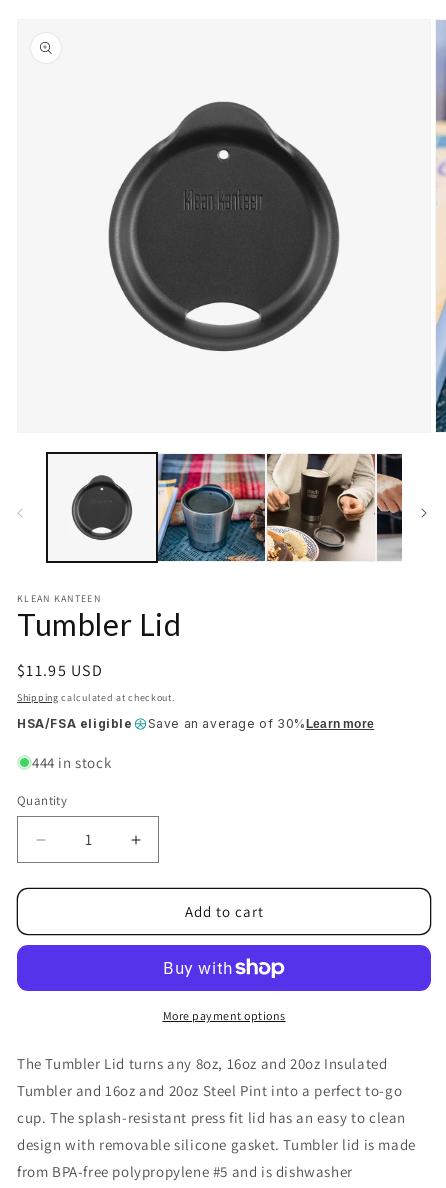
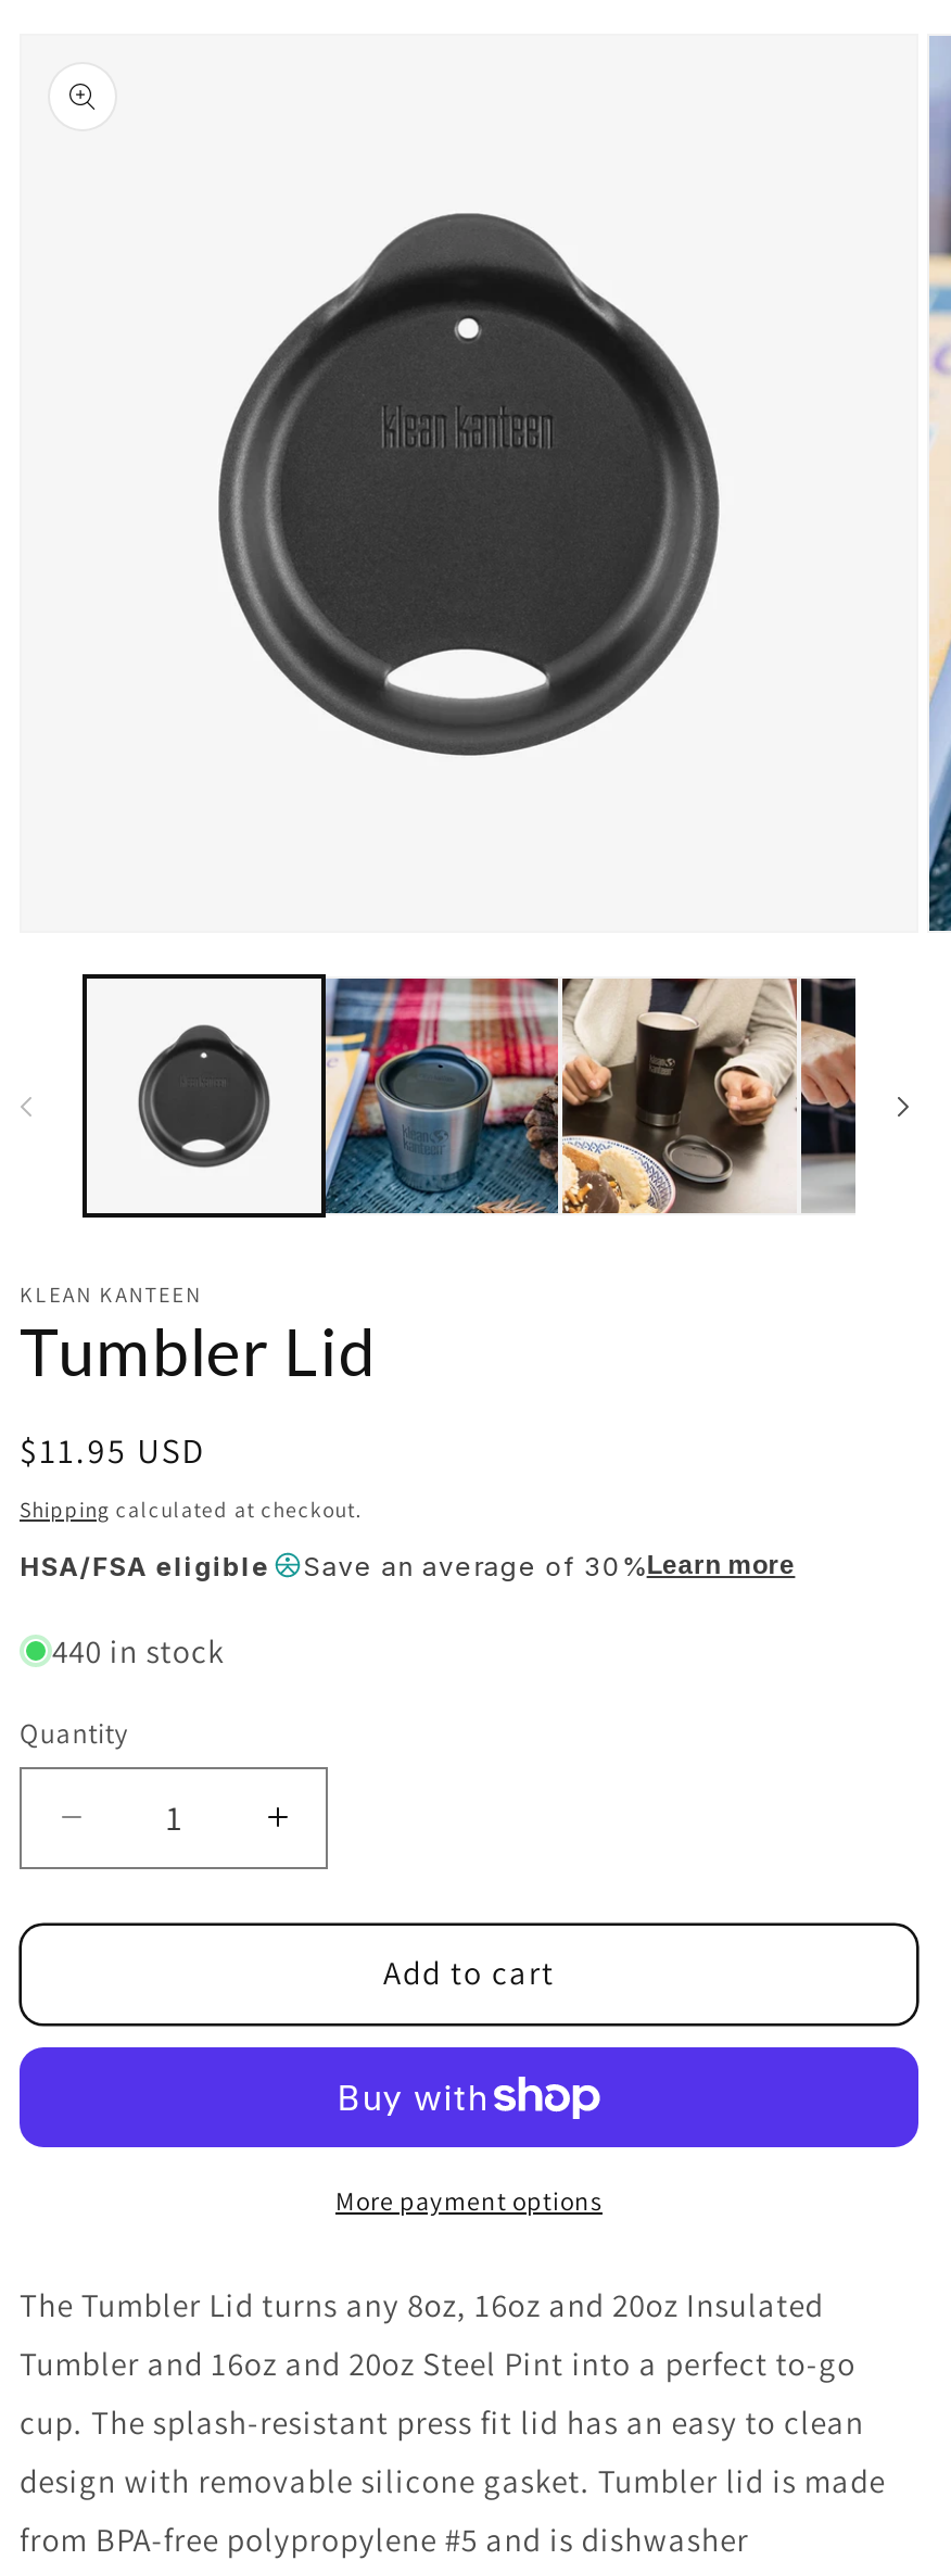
[32,753,111,772] 444 in stock -> [52,1630,224,1672] 440 in stock

